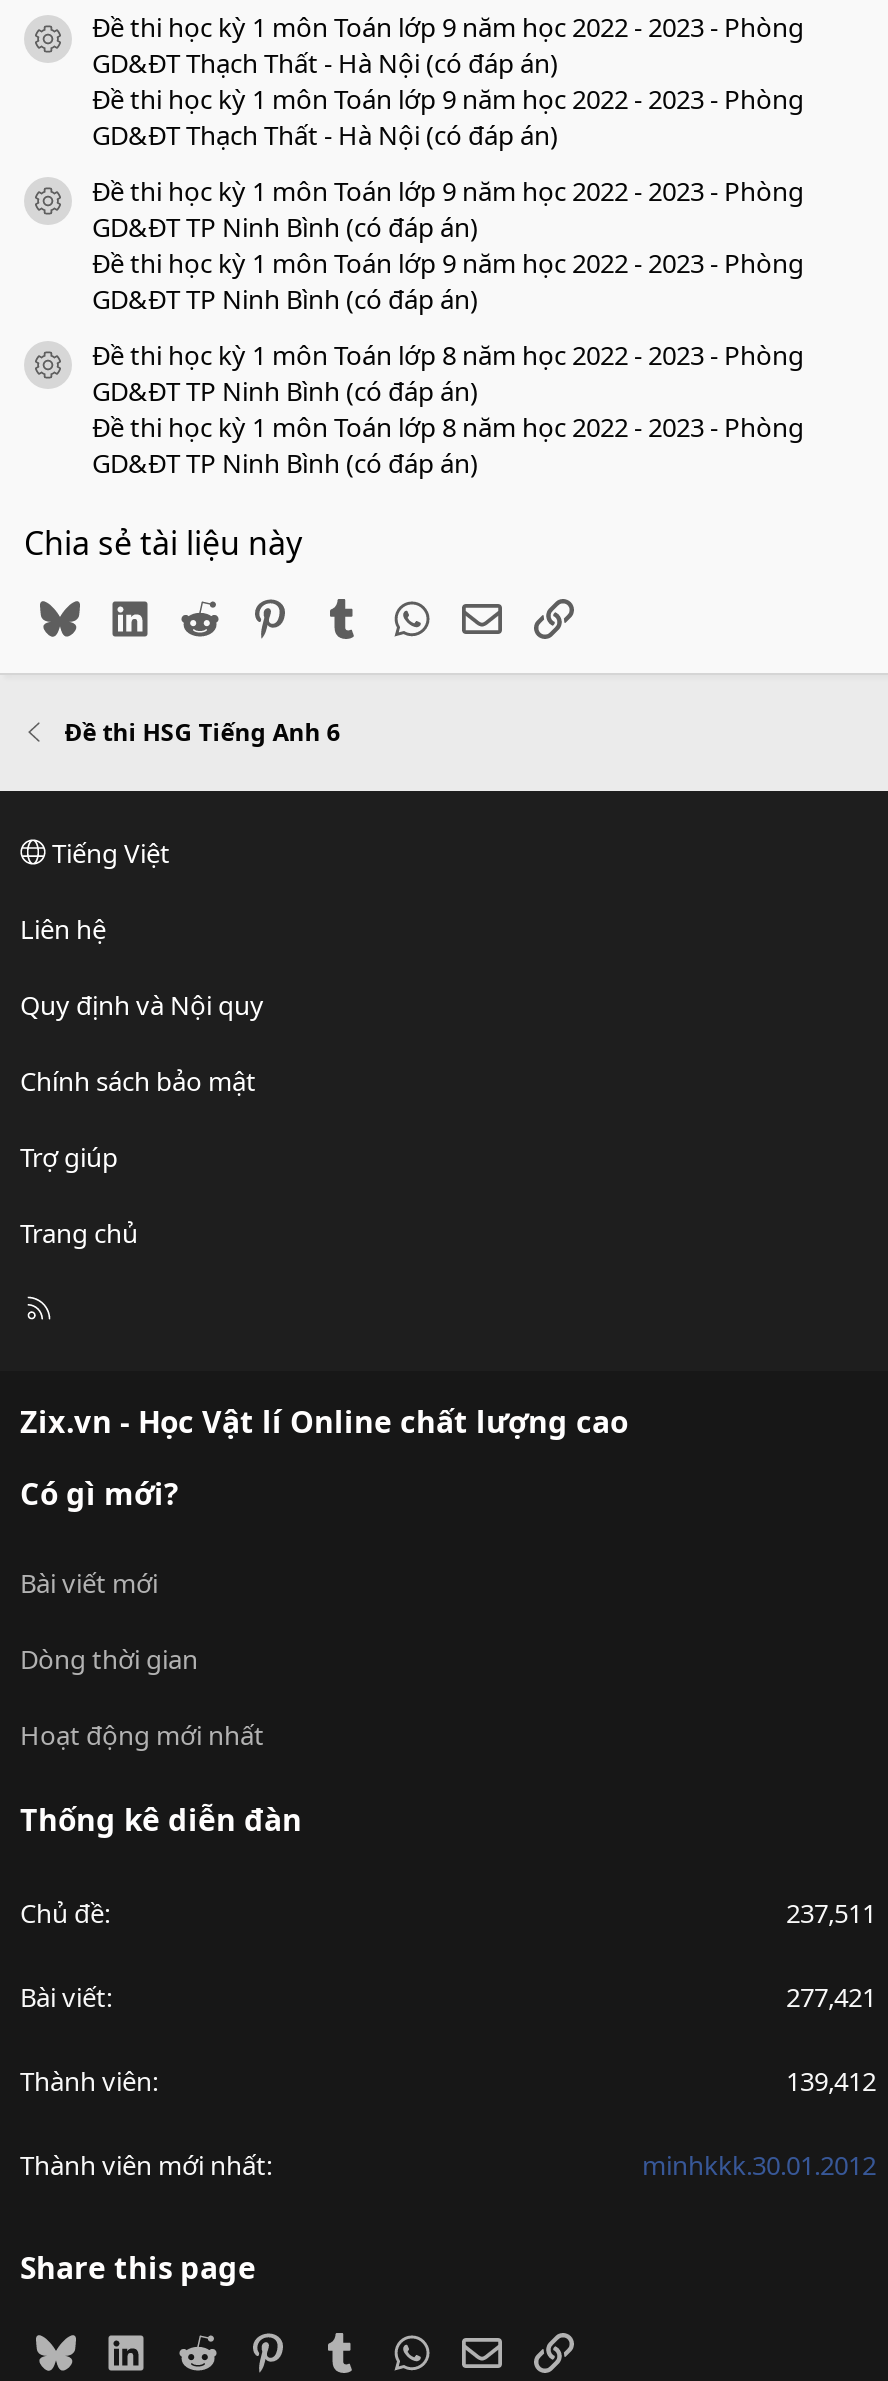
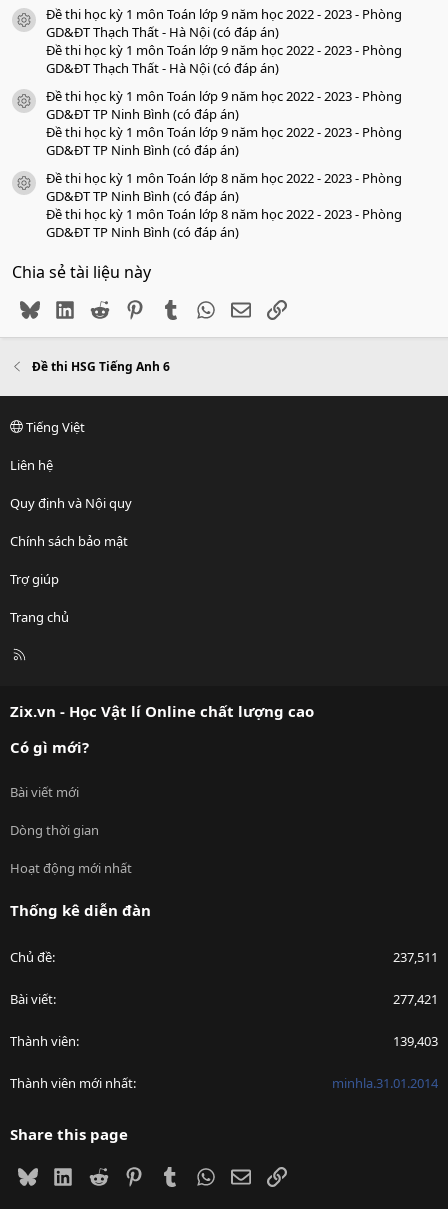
[786,2062,876,2098] 139,412 -> [393,1032,438,1050] 139,403
[642,2146,876,2182] minhkkk.30.01.2012 -> [332,1074,438,1092] minhla.31.01.2014

